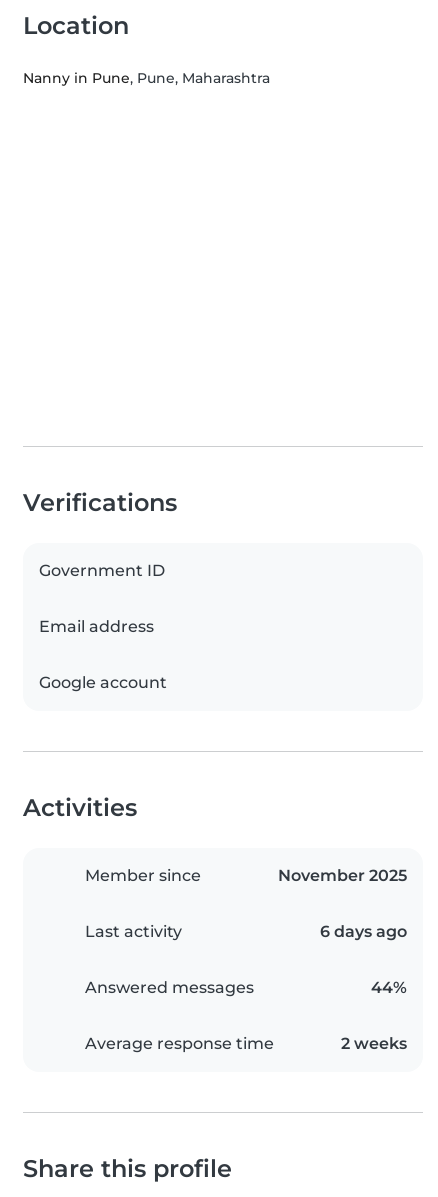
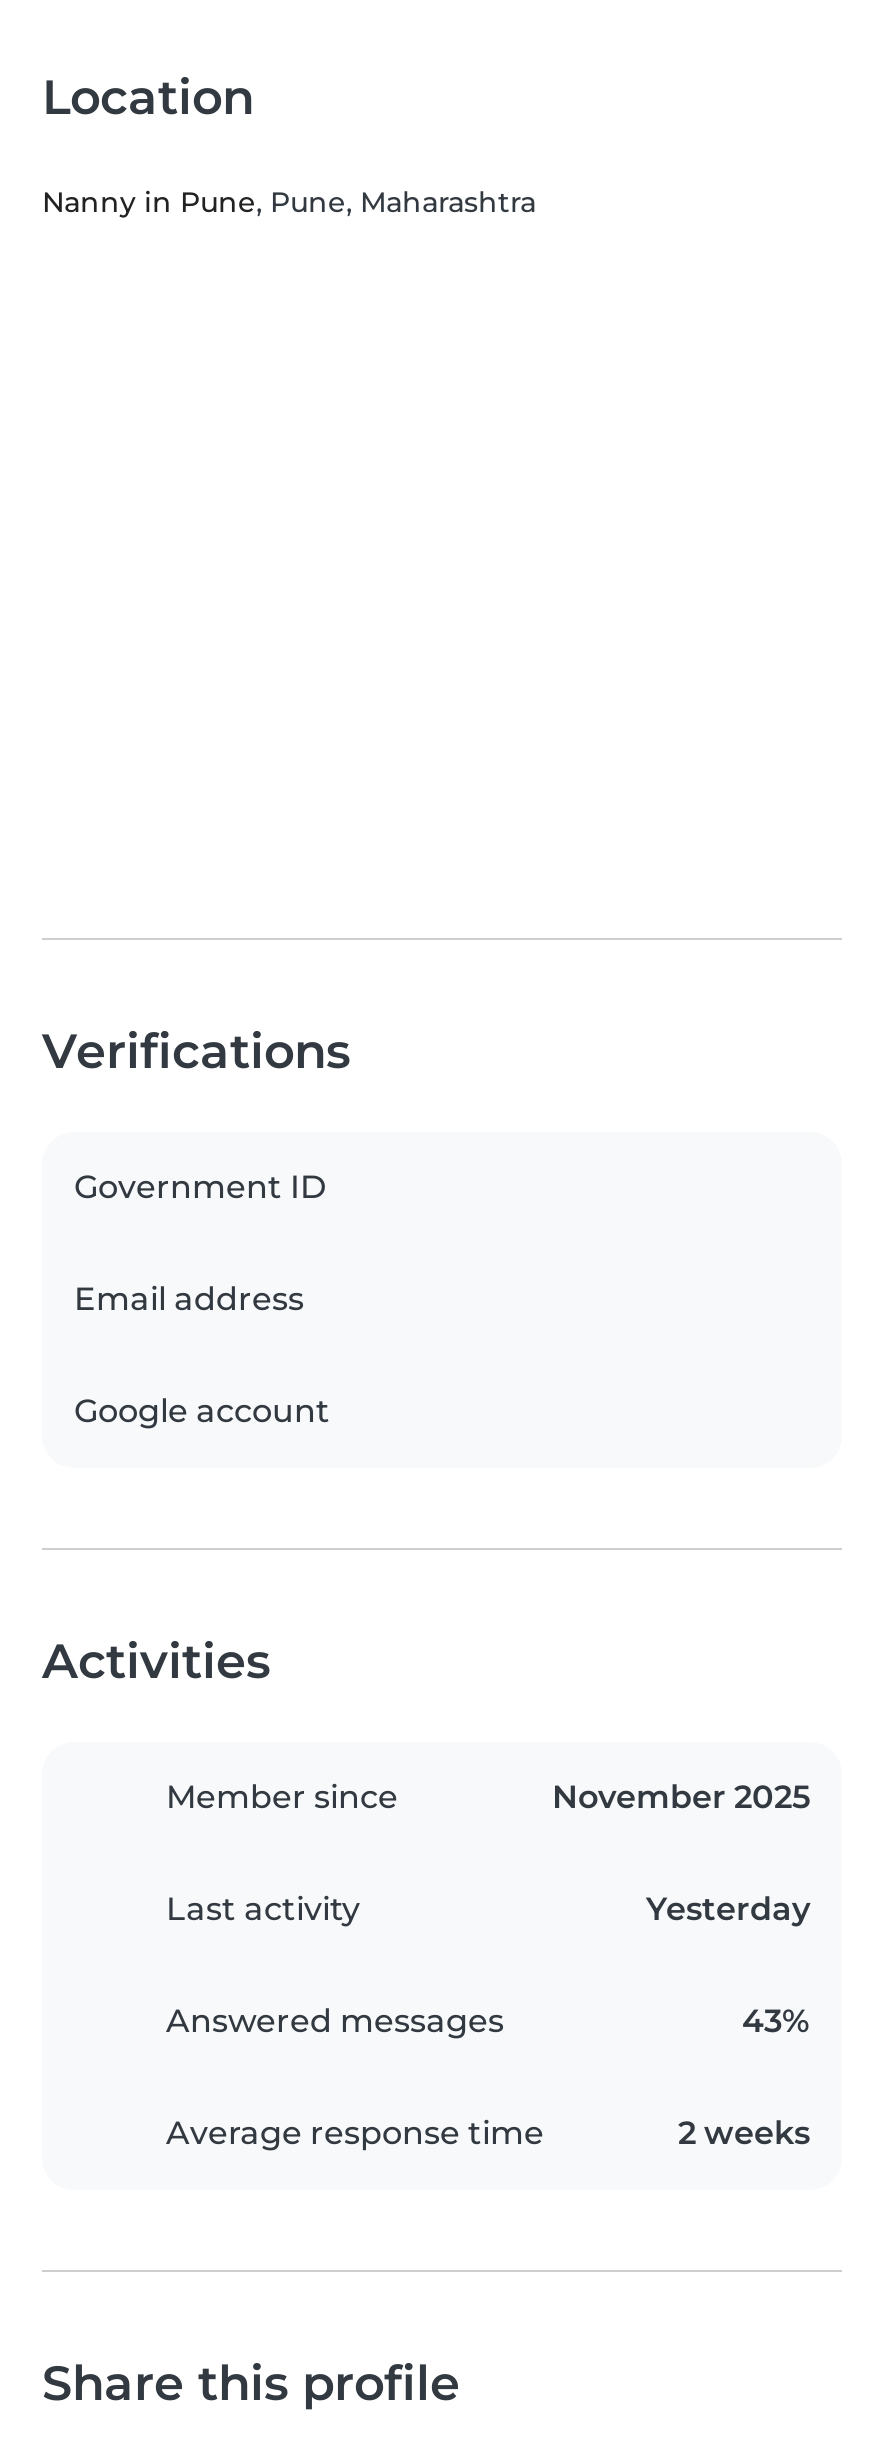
[320,922,407,941] 6 days ago -> [646,1890,810,1928] Yesterday
[371,978,407,997] 44% -> [742,2002,810,2040] 43%

